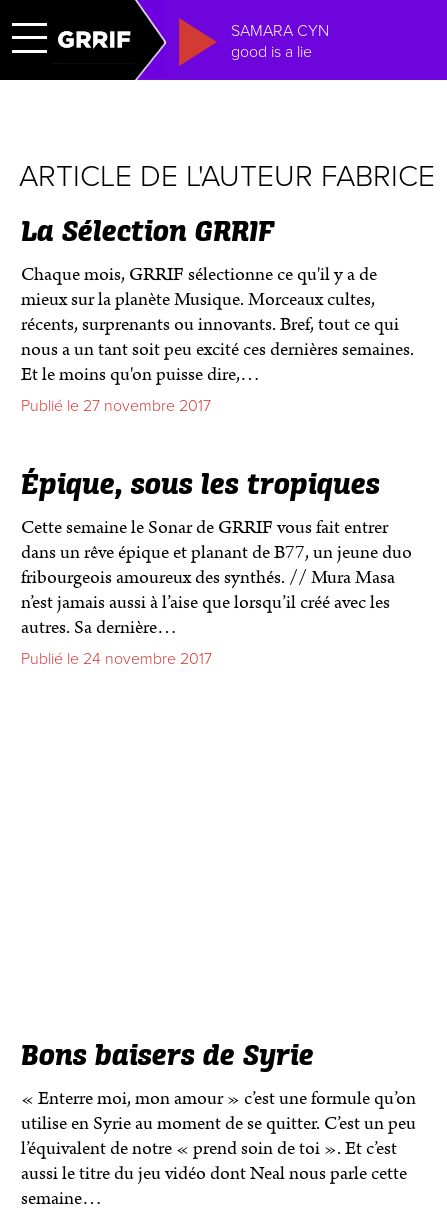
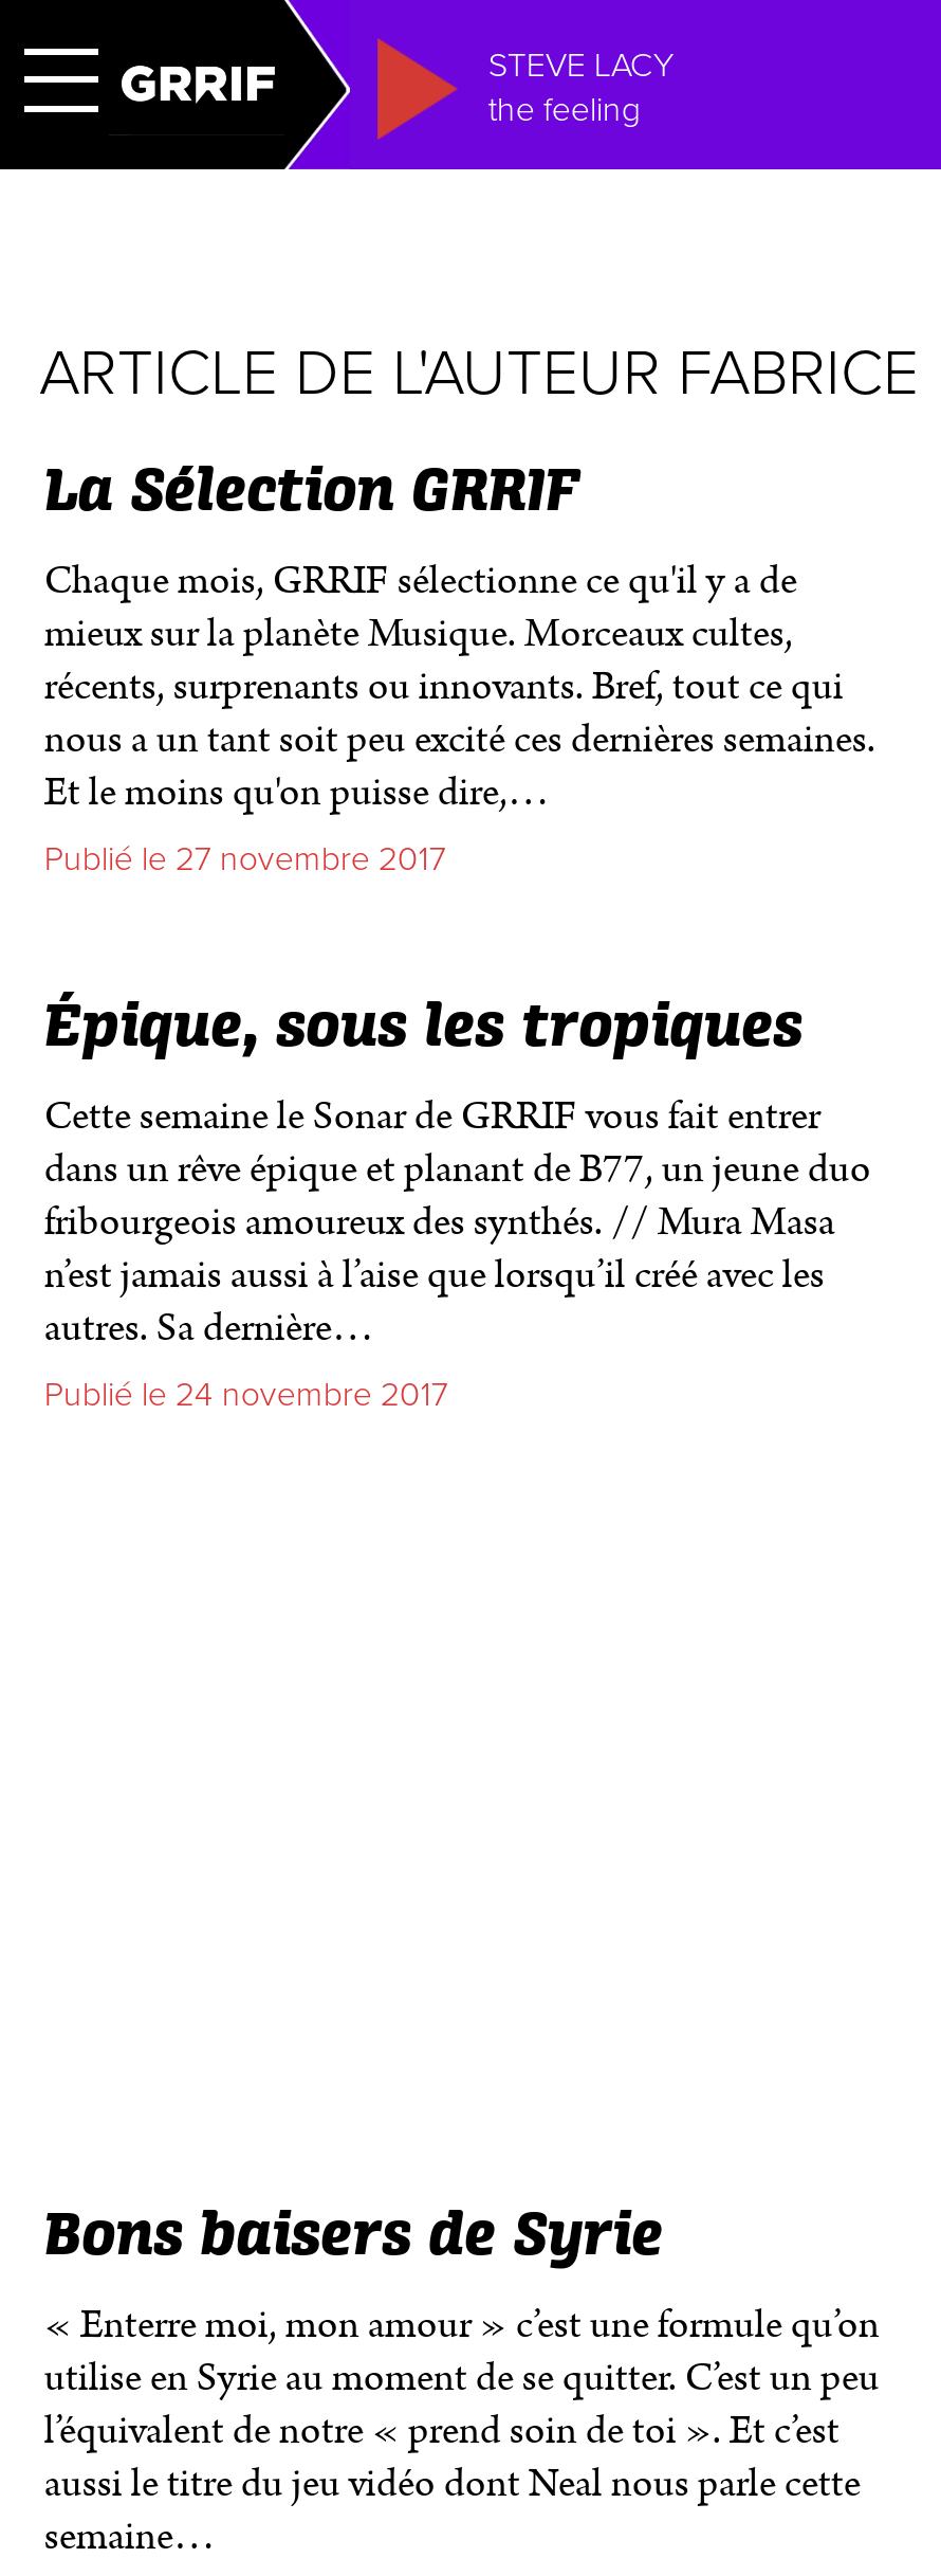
[231,21,329,62] SAMARA CYN | good is a lie -> [488,44,674,131] STEVE LACY | the feeling

